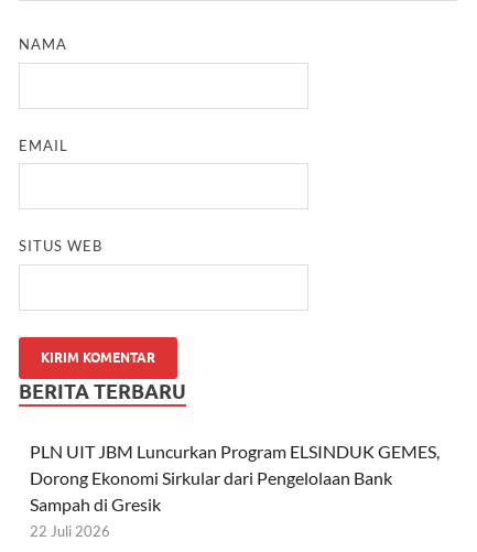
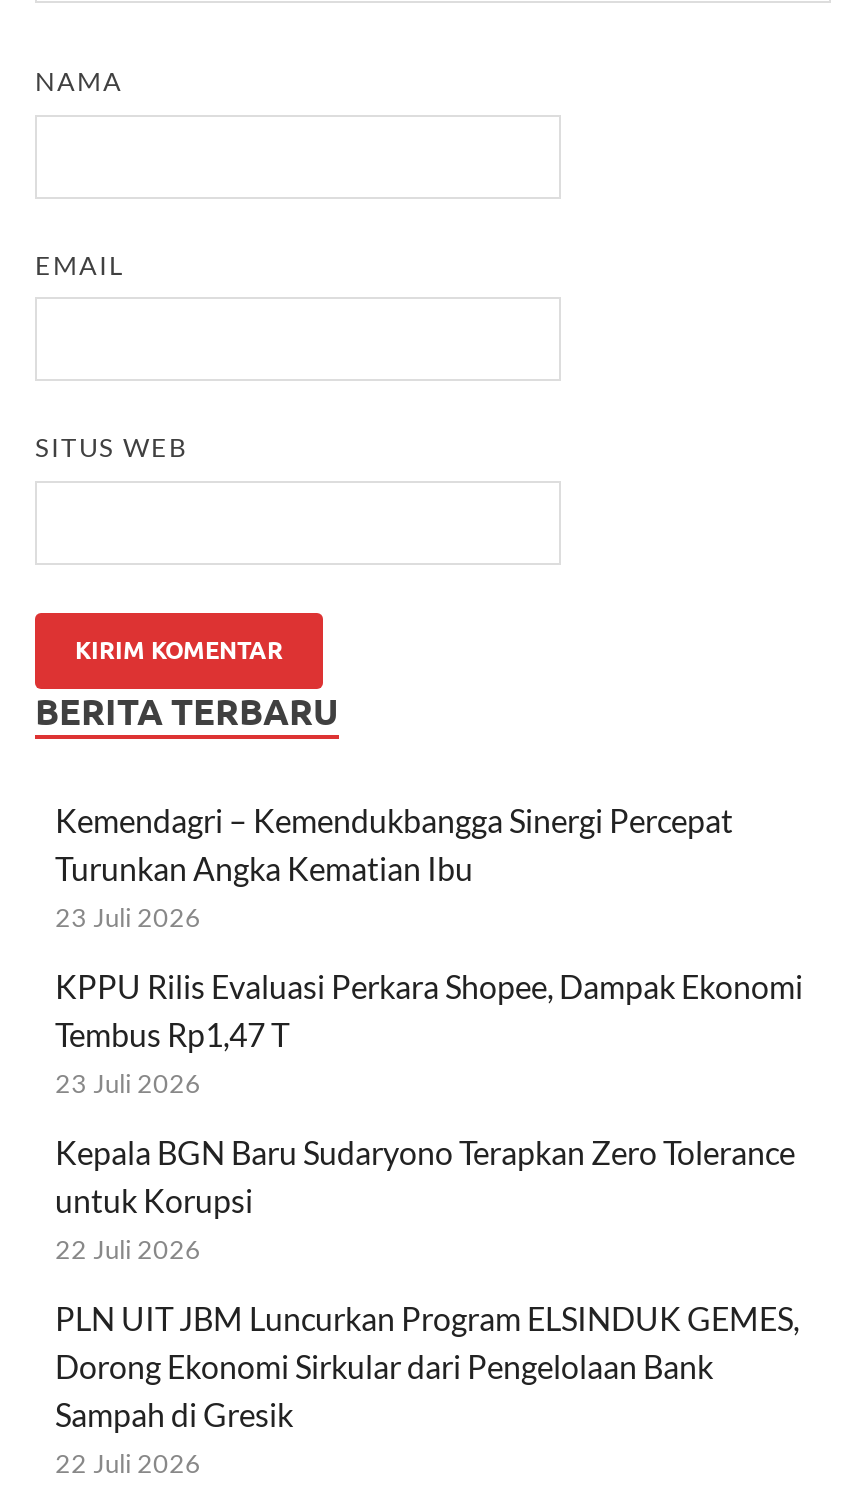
none -> [55,800,803,1264] Kemendagri – Kemendukbangga Sinergi Percepat | Turunkan Angka Kematian Ibu | 23 Juli 2026 | KPPU Rilis Evaluasi Perkara Shopee, Dampak Ekonomi | Tembus Rp1,47 T | 23 Juli 2026 | Kepala BGN Baru Sudaryono Terapkan Zero Tolerance | untuk Korupsi | 22 Juli 2026

